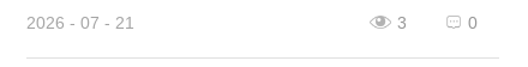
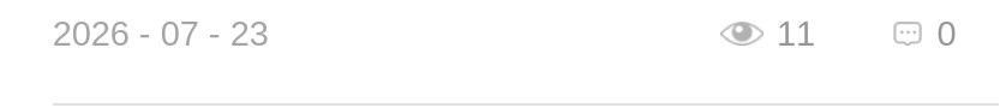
[26,13,134,32] 2026 - 07 - 21 -> [53,15,269,54] 2026 - 07 - 23
[398,13,407,32] 3 -> [777,15,815,54] 11

